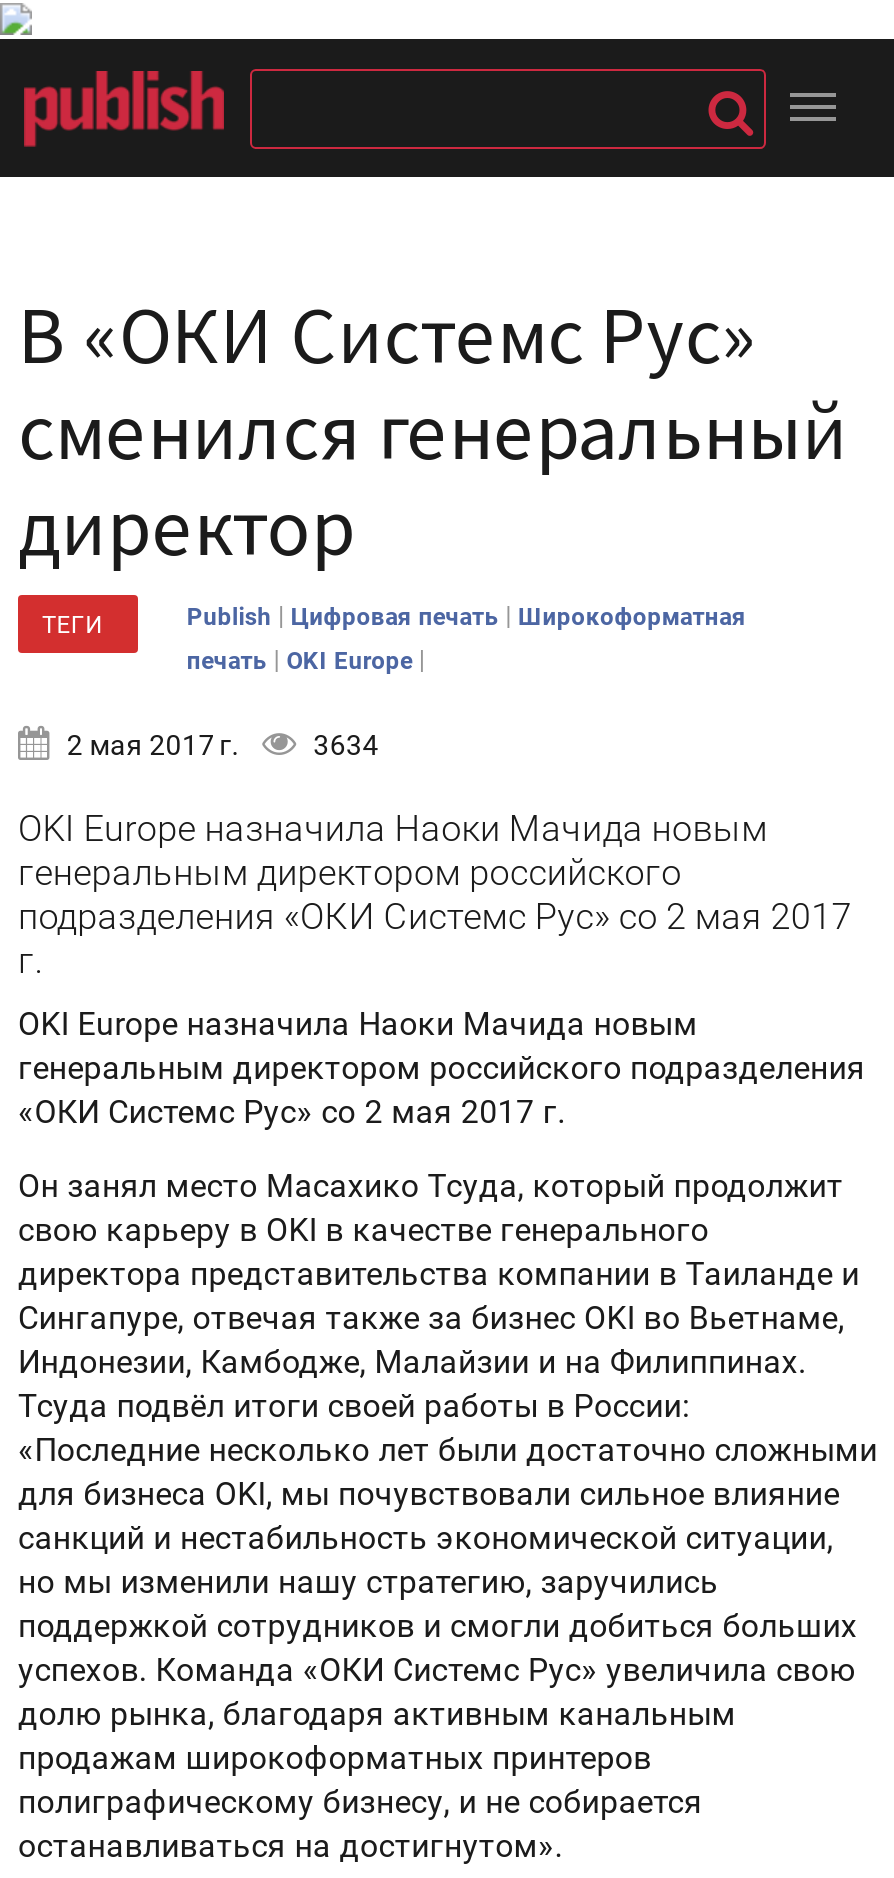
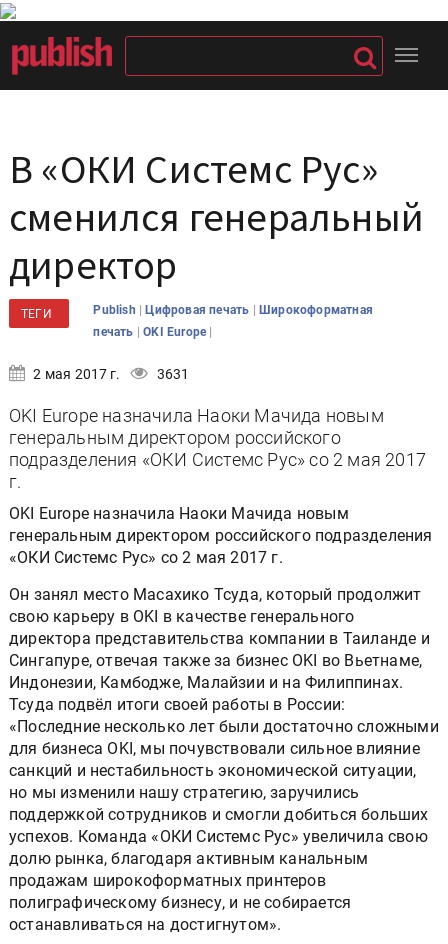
[307,729,379,761] 3634 -> [153,366,189,382] 3631

